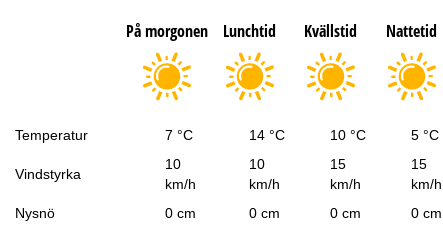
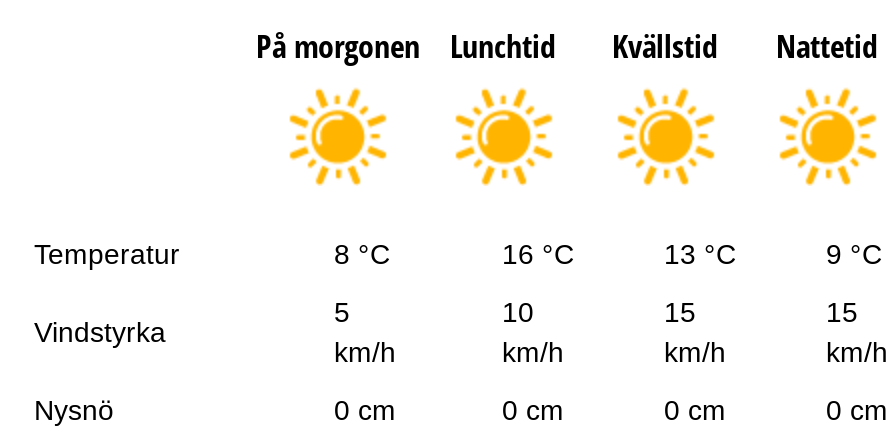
[165,127,193,143] 7 °C -> [334,237,390,269] 8 °C
[249,127,285,143] 14 °C -> [502,237,574,269] 16 °C
[330,127,366,143] 10 °C -> [664,237,736,269] 13 °C
[411,127,439,143] 5 °C -> [826,237,882,269] 9 °C
[165,156,181,172] 10 -> [334,295,350,327] 5

